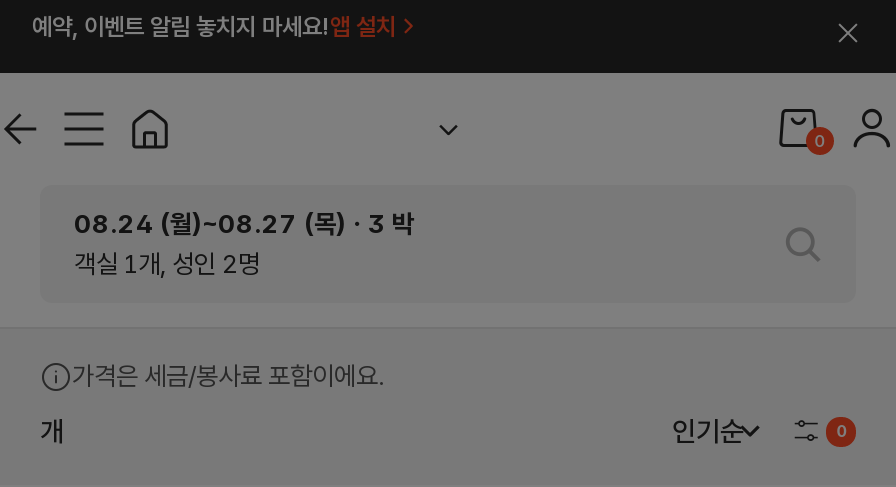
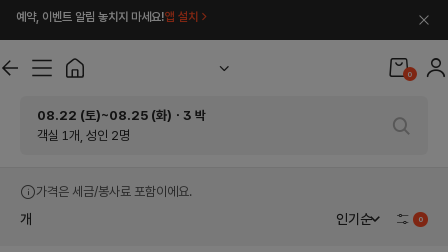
[74,208,414,238] 08.24 (월)~08.27 (목)ㆍ3 박 -> [37,107,206,122] 08.22 (토)~08.25 (화)ㆍ3 박

